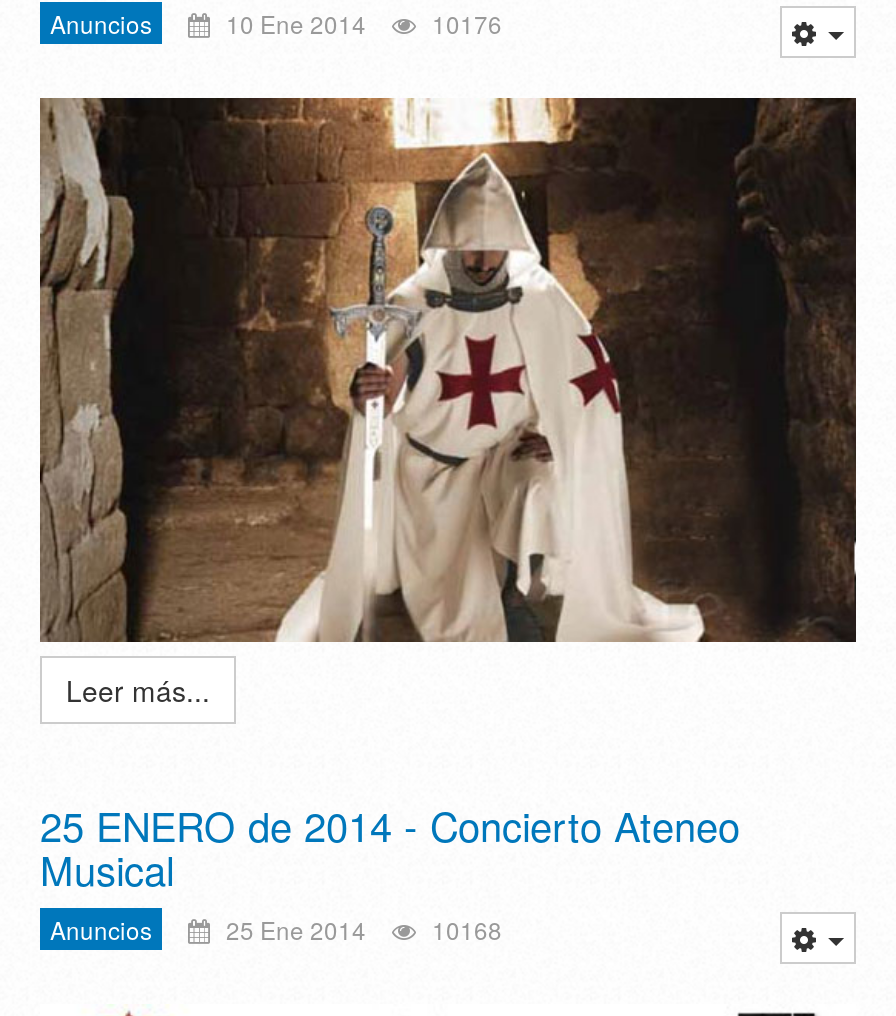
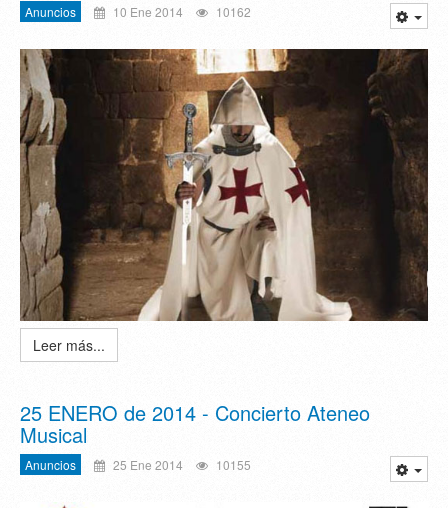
[50,7,502,41] Anuncios 10 Ene 2014 10176 -> [25,3,251,20] Anuncios 10 Ene 2014 10162
[50,912,502,946] Anuncios 25 Ene 2014 10168 -> [25,456,251,473] Anuncios 25 Ene 2014 10155

